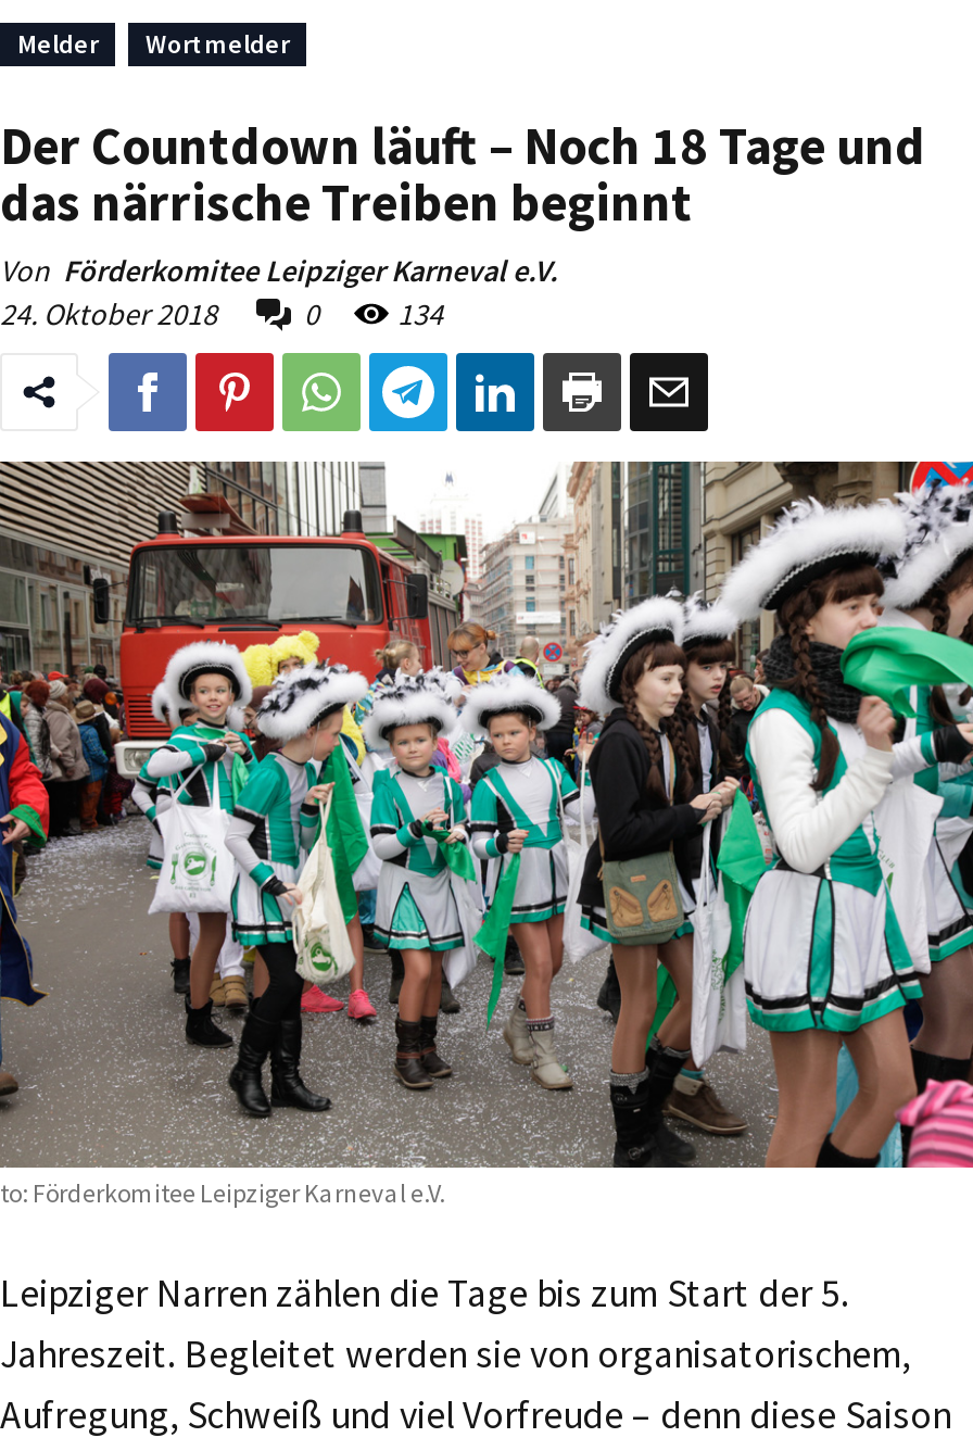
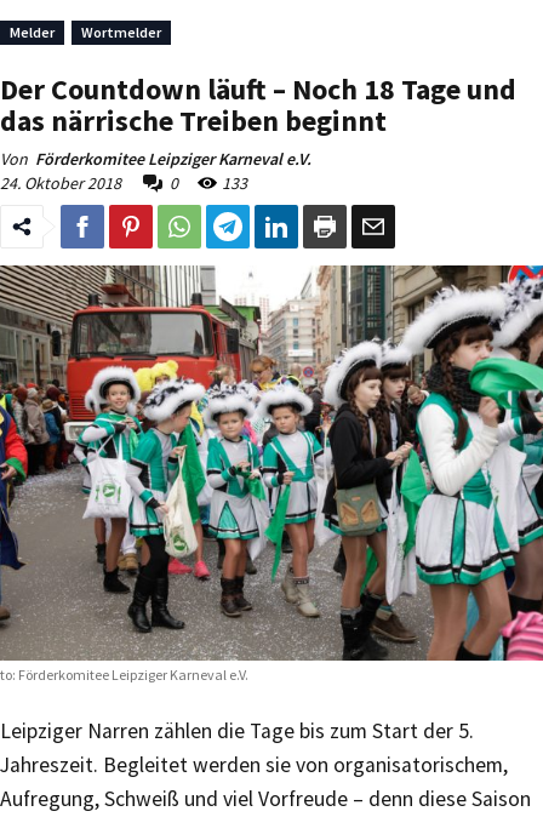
[304,294,443,333] 0 134 -> [170,172,247,194] 0 133

